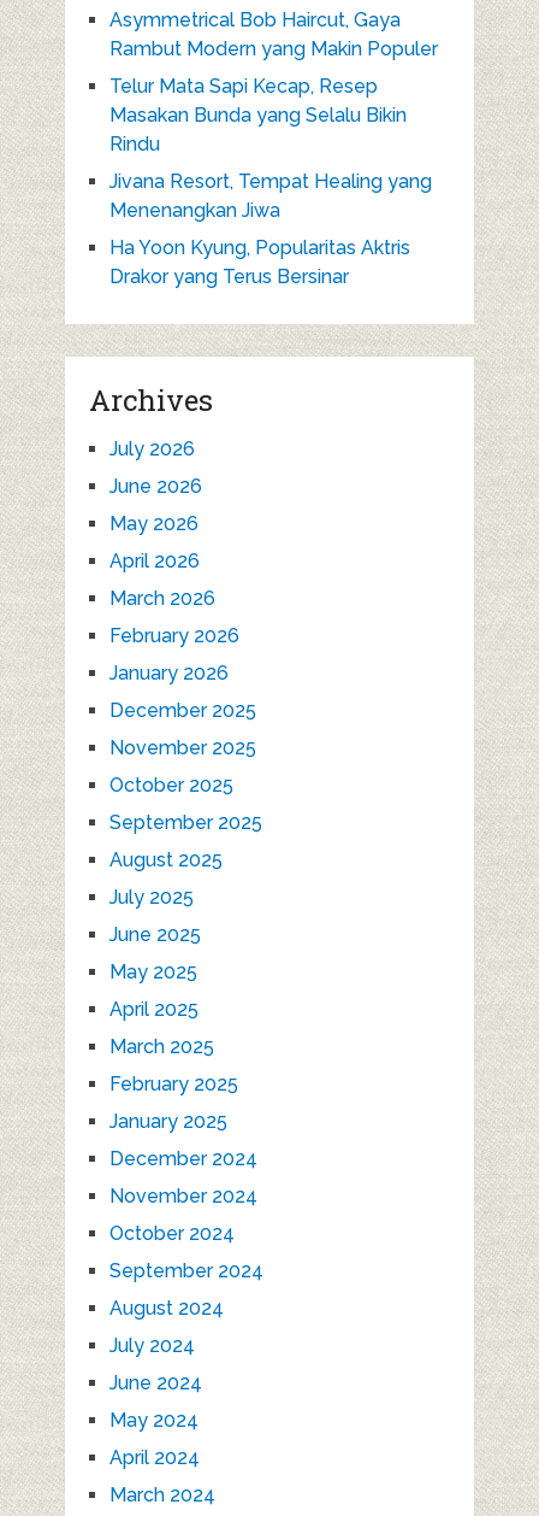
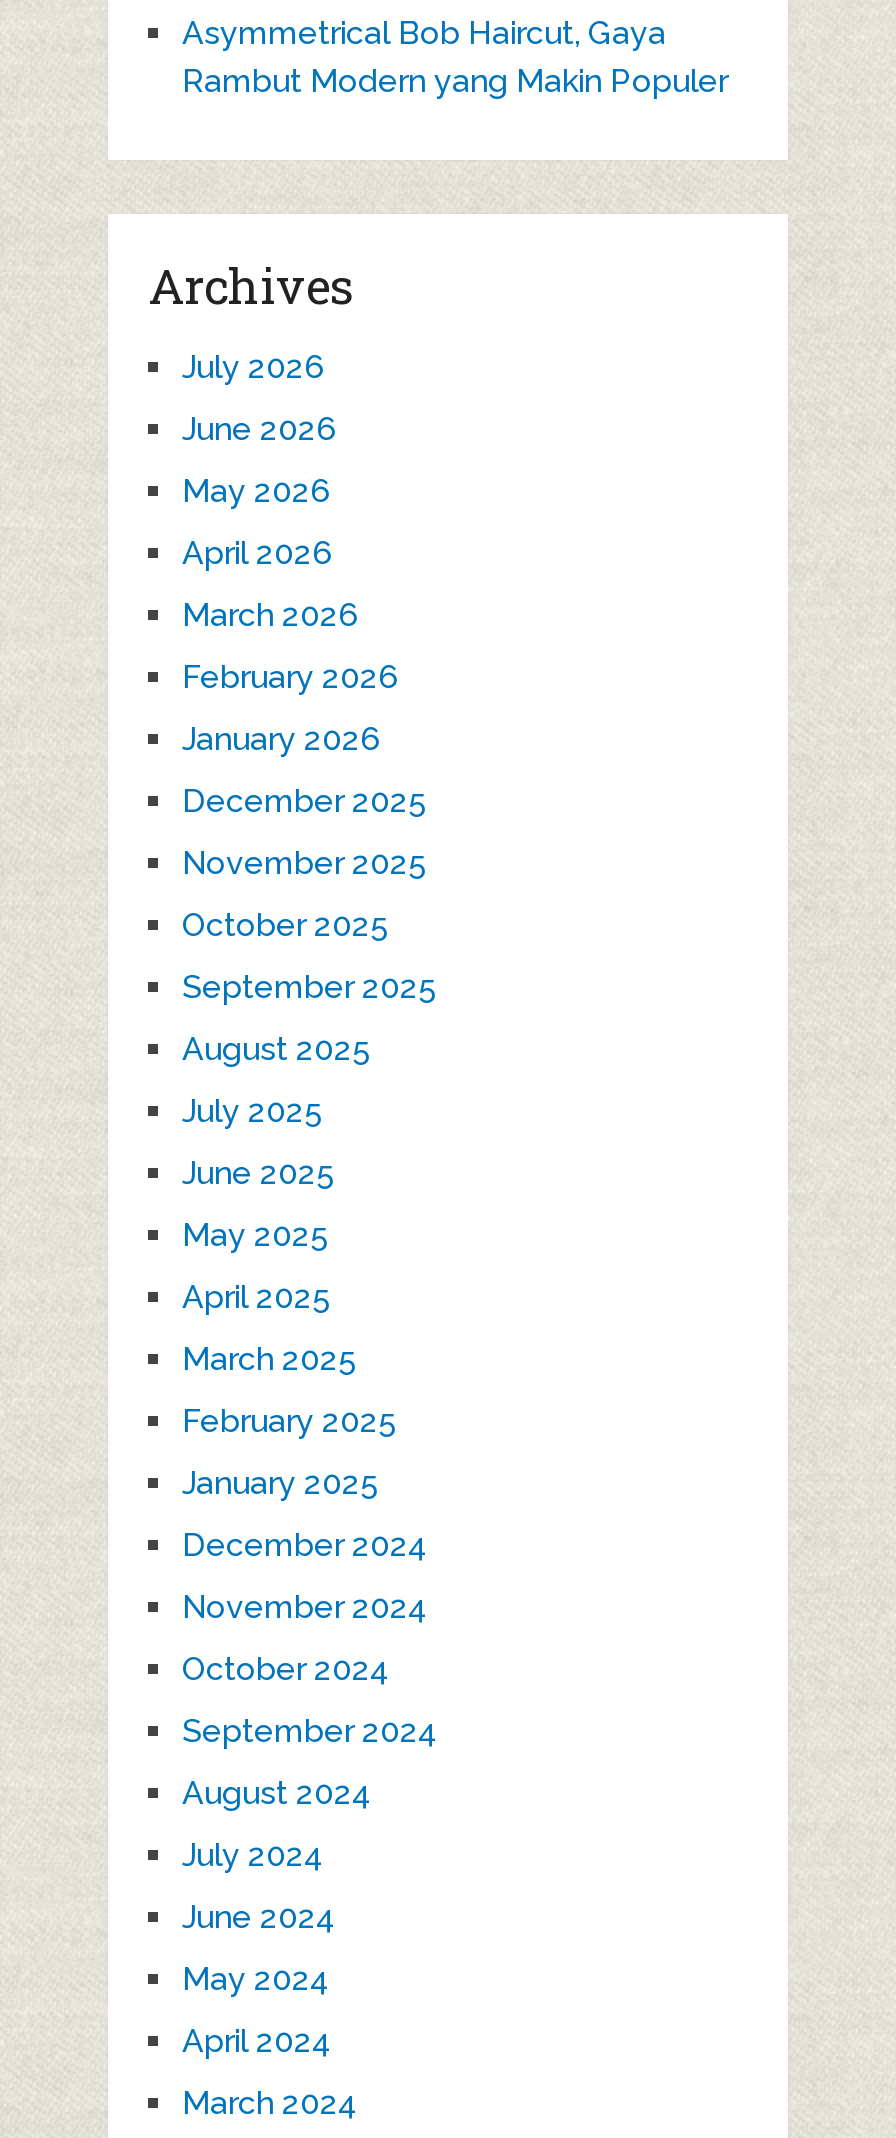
[109,74,432,288] Telur Mata Sapi Kecap, Resep | Masakan Bunda yang Selalu Bikin | Rindu | Jivana Resort, Tempat Healing yang | Menenangkan Jiwa | Ha Yoon Kyung, Popularitas Aktris | Drakor yang Terus Bersinar -> none

